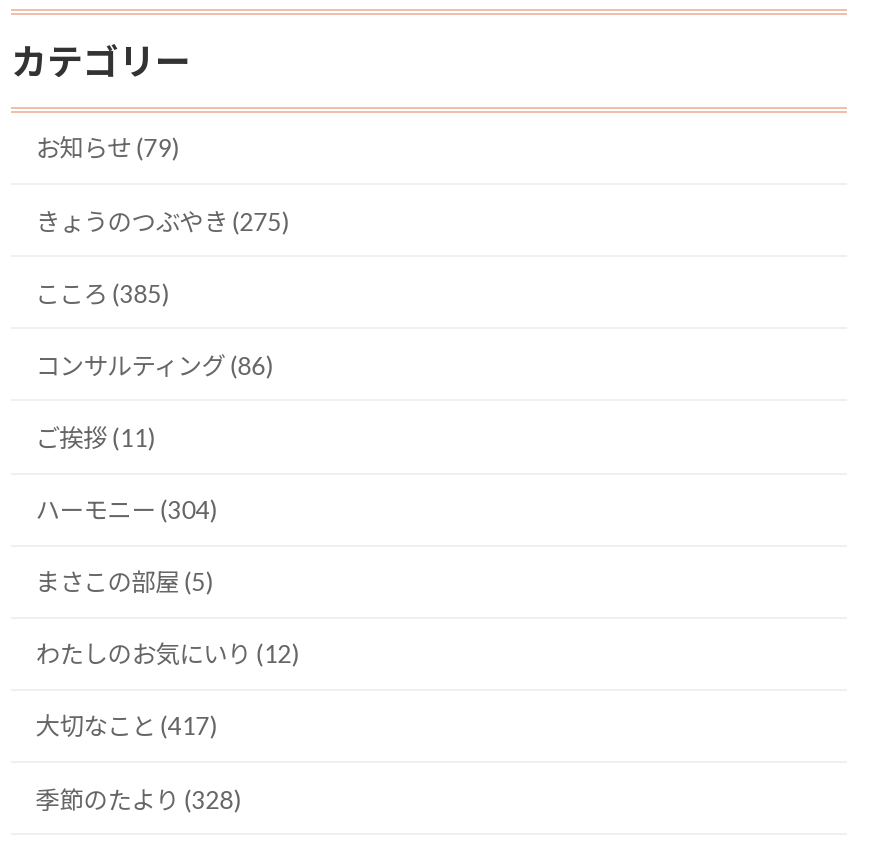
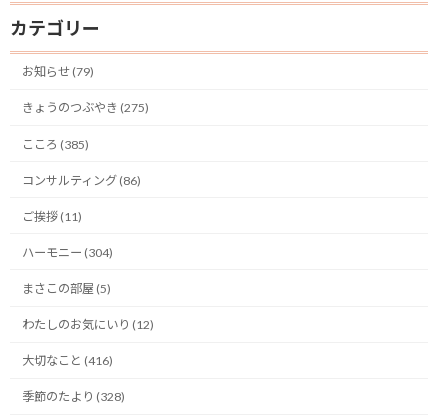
[35,712,217,742] 大切なこと (417) -> [22,353,113,368] 大切なこと (416)

